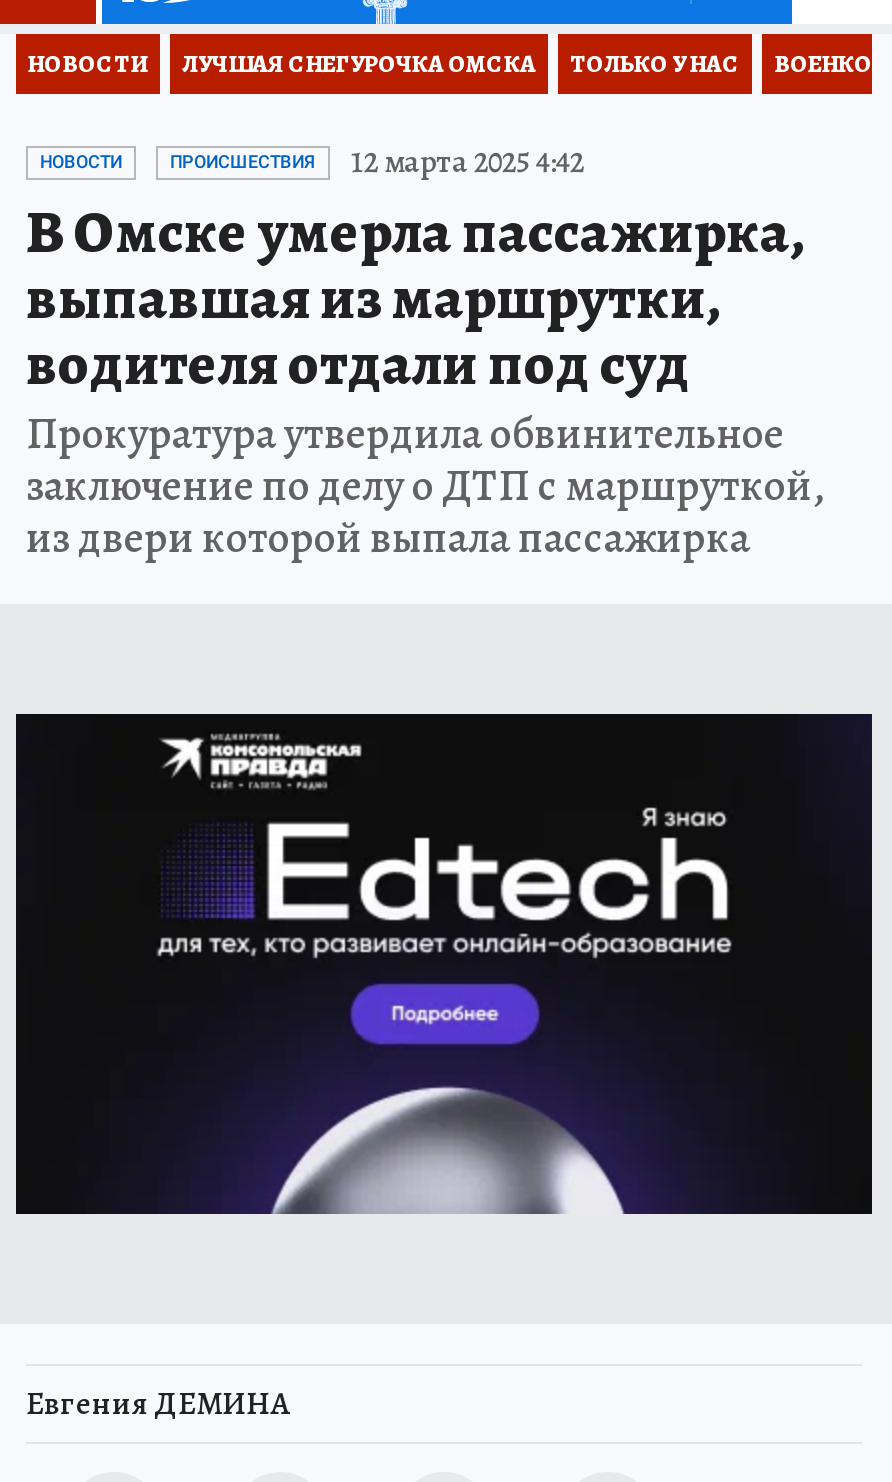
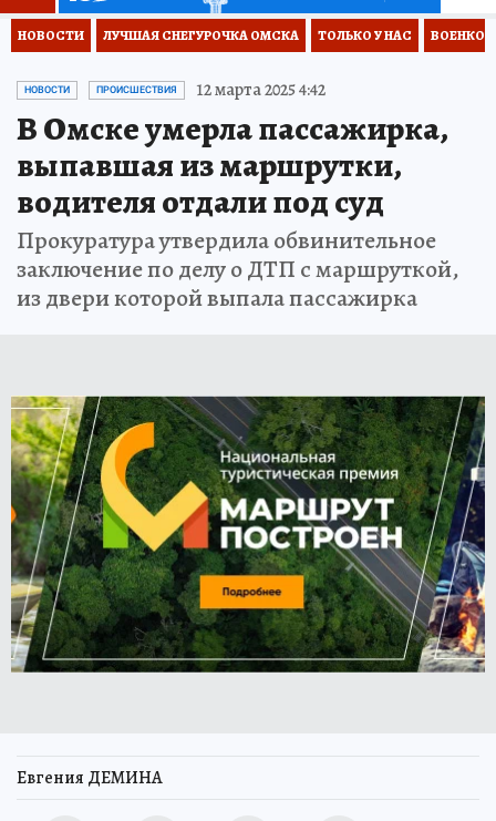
[14,712,874,1214] [image] -> [10,396,486,674] [image]

